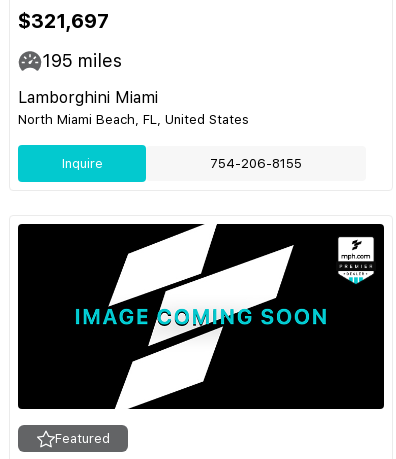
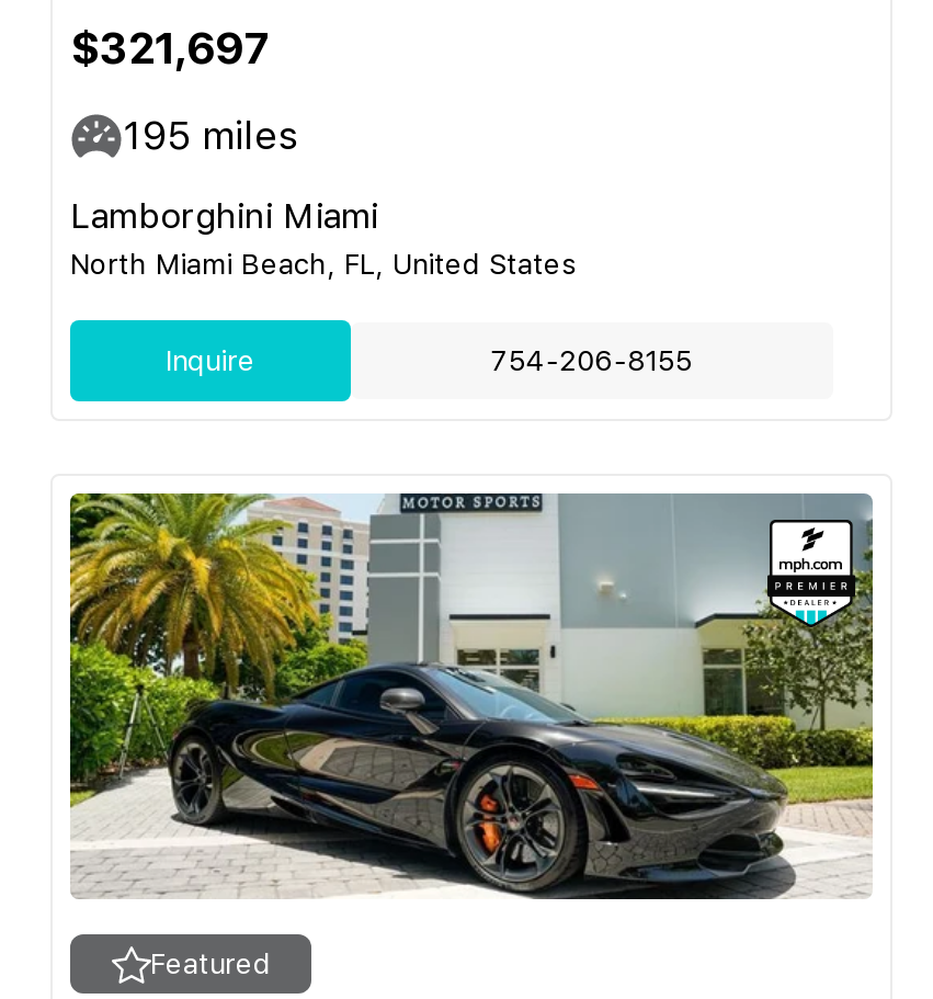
[17,223,385,410] [image] -> [68,491,875,901] [image]

